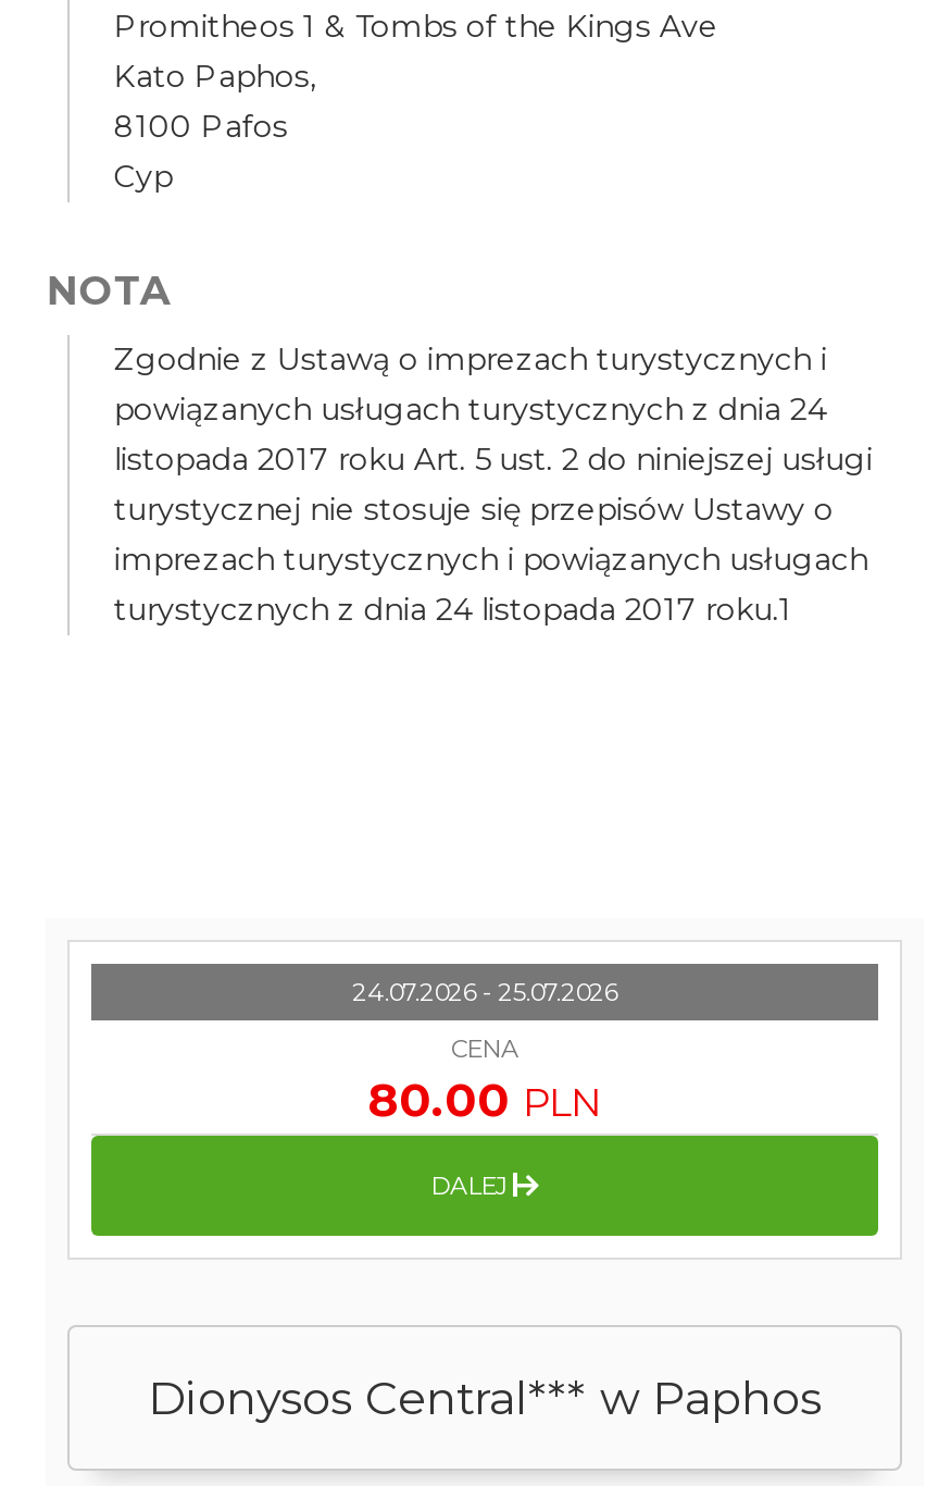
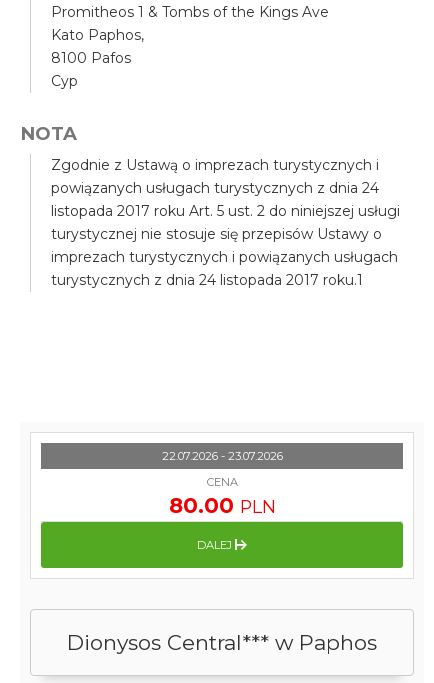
[352,977,617,1007] 24.07.2026 - 25.07.2026 -> [161,449,282,463] 22.07.2026 - 23.07.2026

